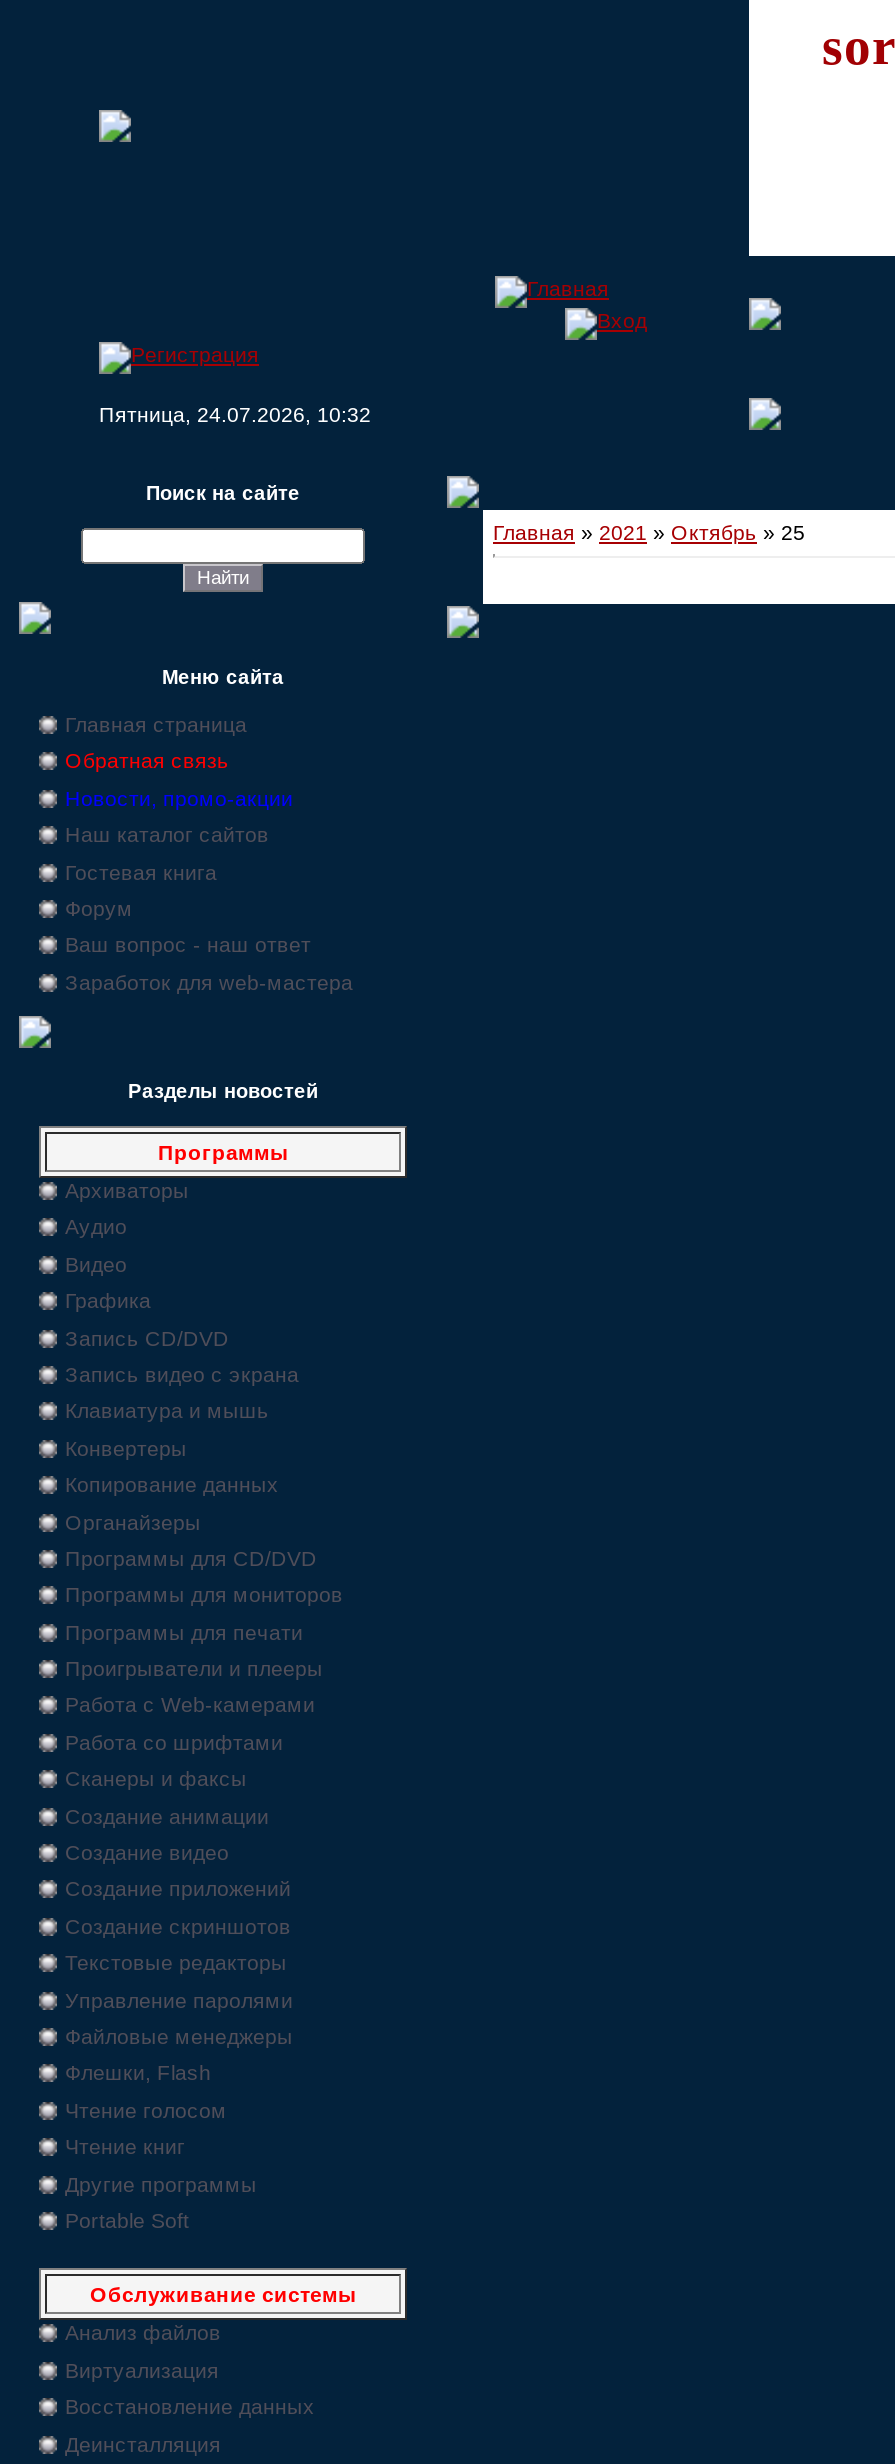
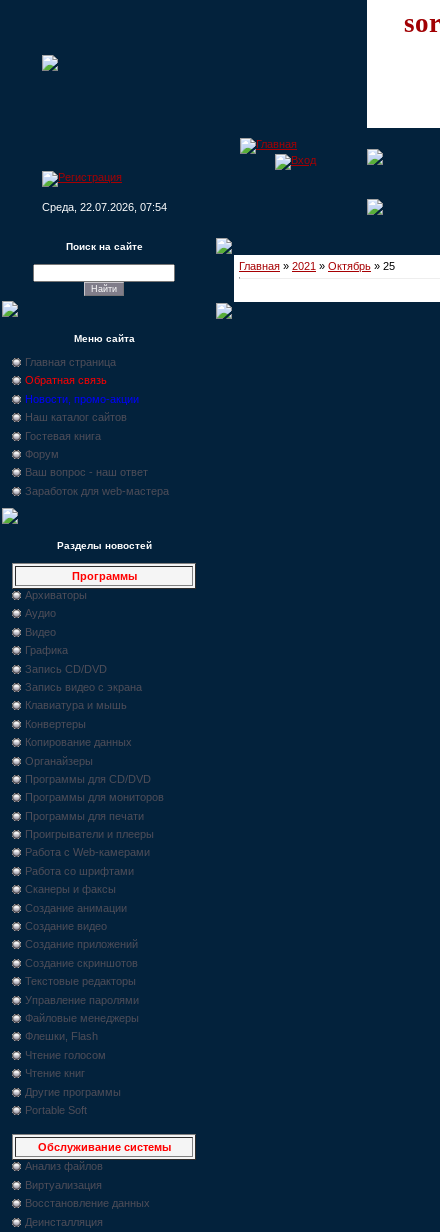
[99,402,371,426] Пятница, 24.07.2026, 10:32 -> [42,201,167,213] Среда, 22.07.2026, 07:54

